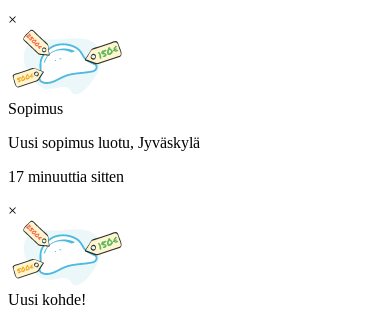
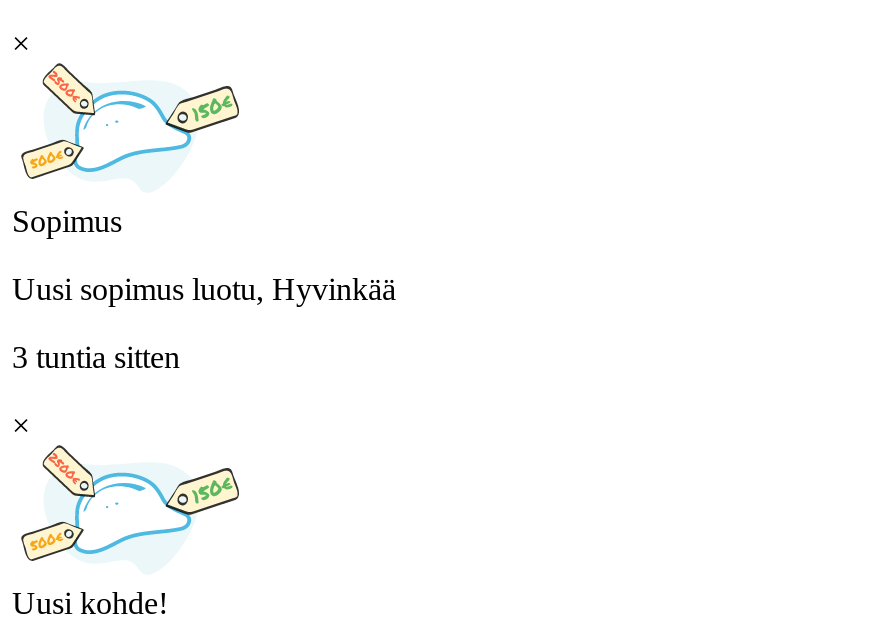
[8,134,200,151] Uusi sopimus luotu, Jyväskylä -> [12,272,396,306] Uusi sopimus luotu, Hyvinkää
[8,168,124,185] 17 minuuttia sitten -> [12,340,180,374] 3 tuntia sitten

